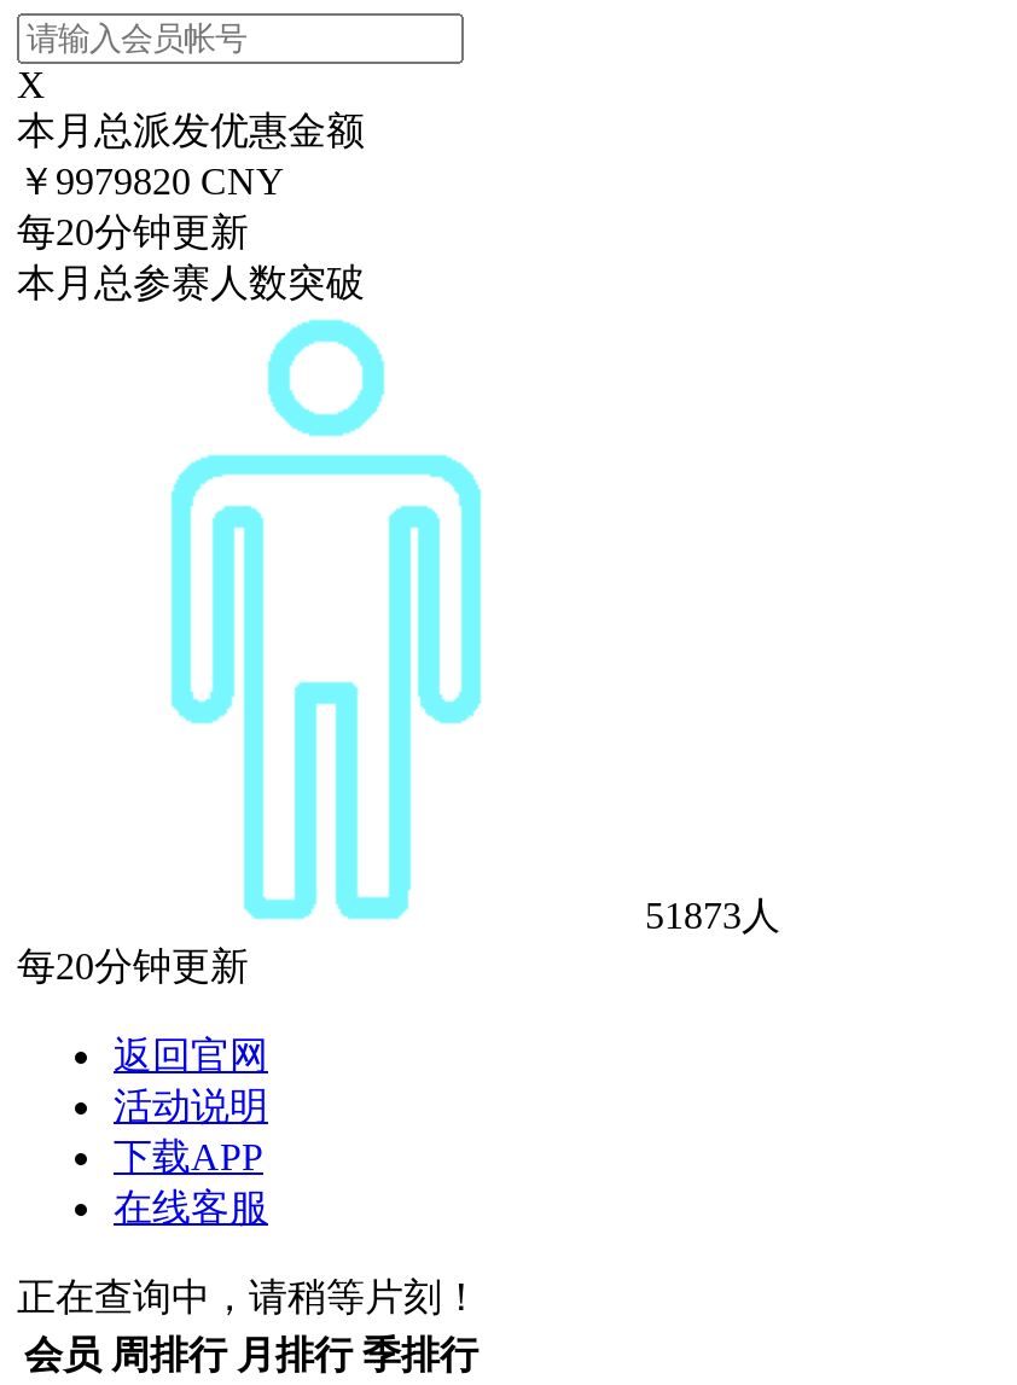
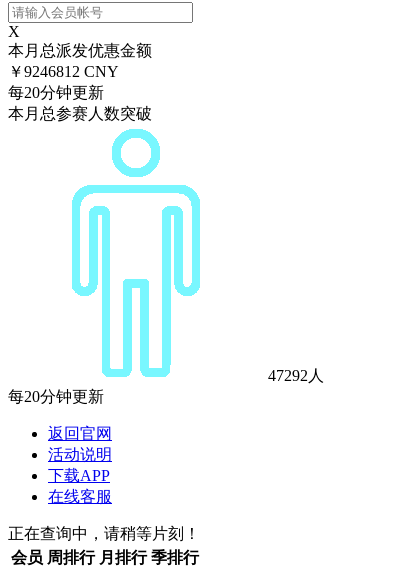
[17,161,285,202] ￥9979820 CNY -> [8,63,119,80] ￥9246812 CNY
[635,895,780,936] 51873人 -> [264,367,324,384] 47292人

